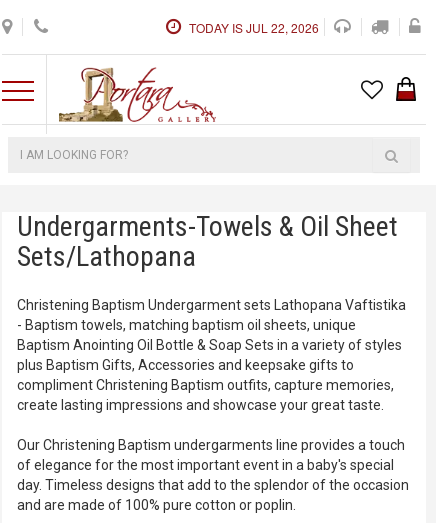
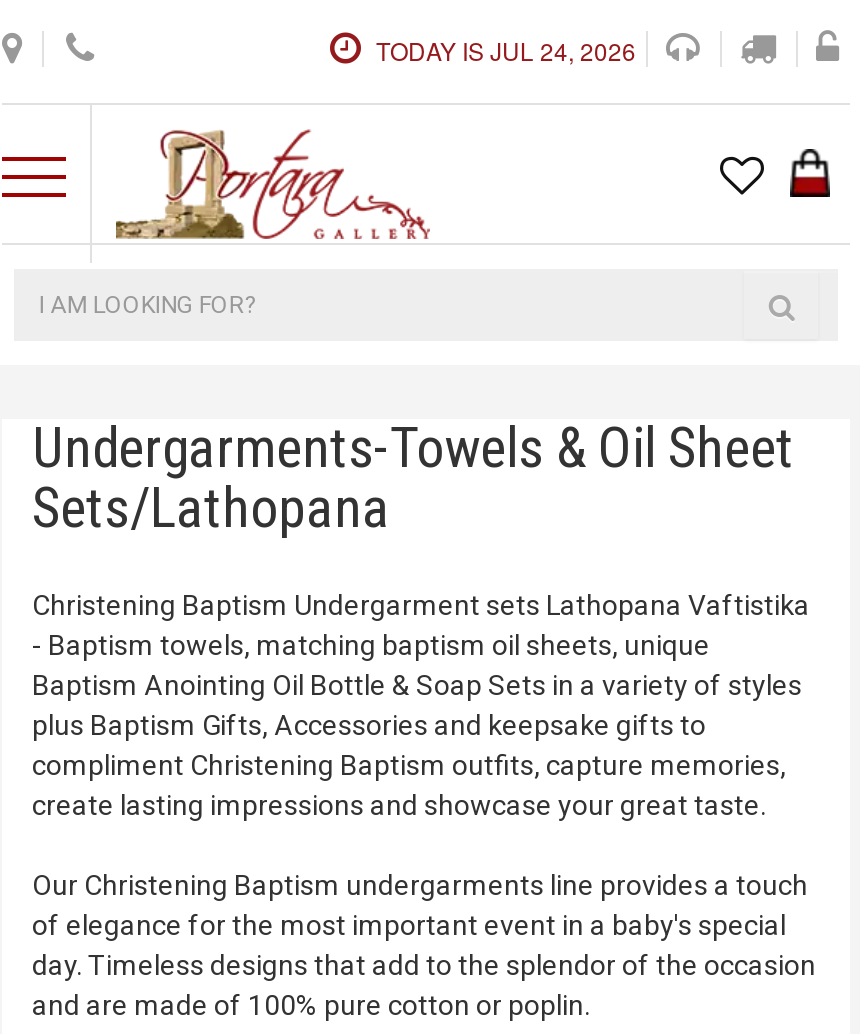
[186,19,319,36] TODAY IS JUL 22, 2026 -> [370,33,636,67] TODAY IS JUL 24, 2026

